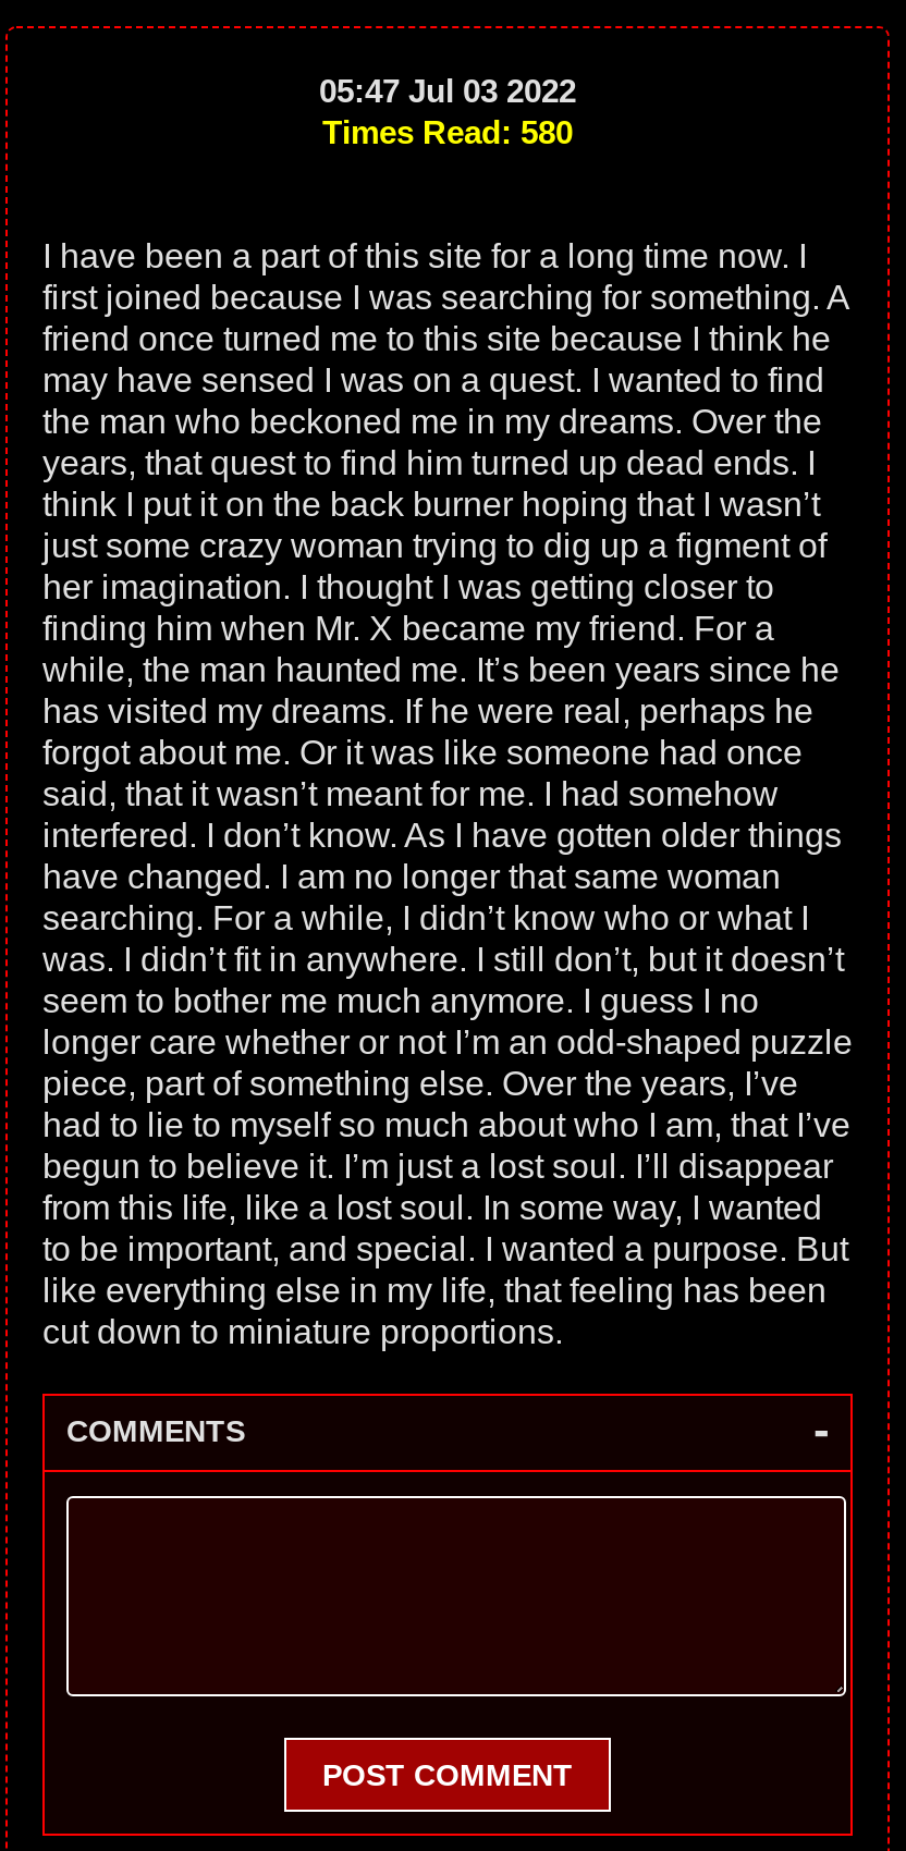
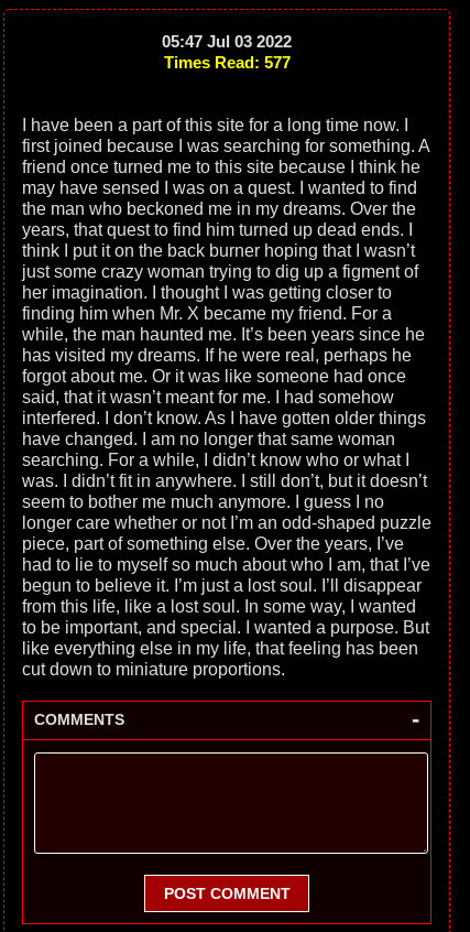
[322,113,573,150] Times Read: 580 -> [163,53,290,72] Times Read: 577

